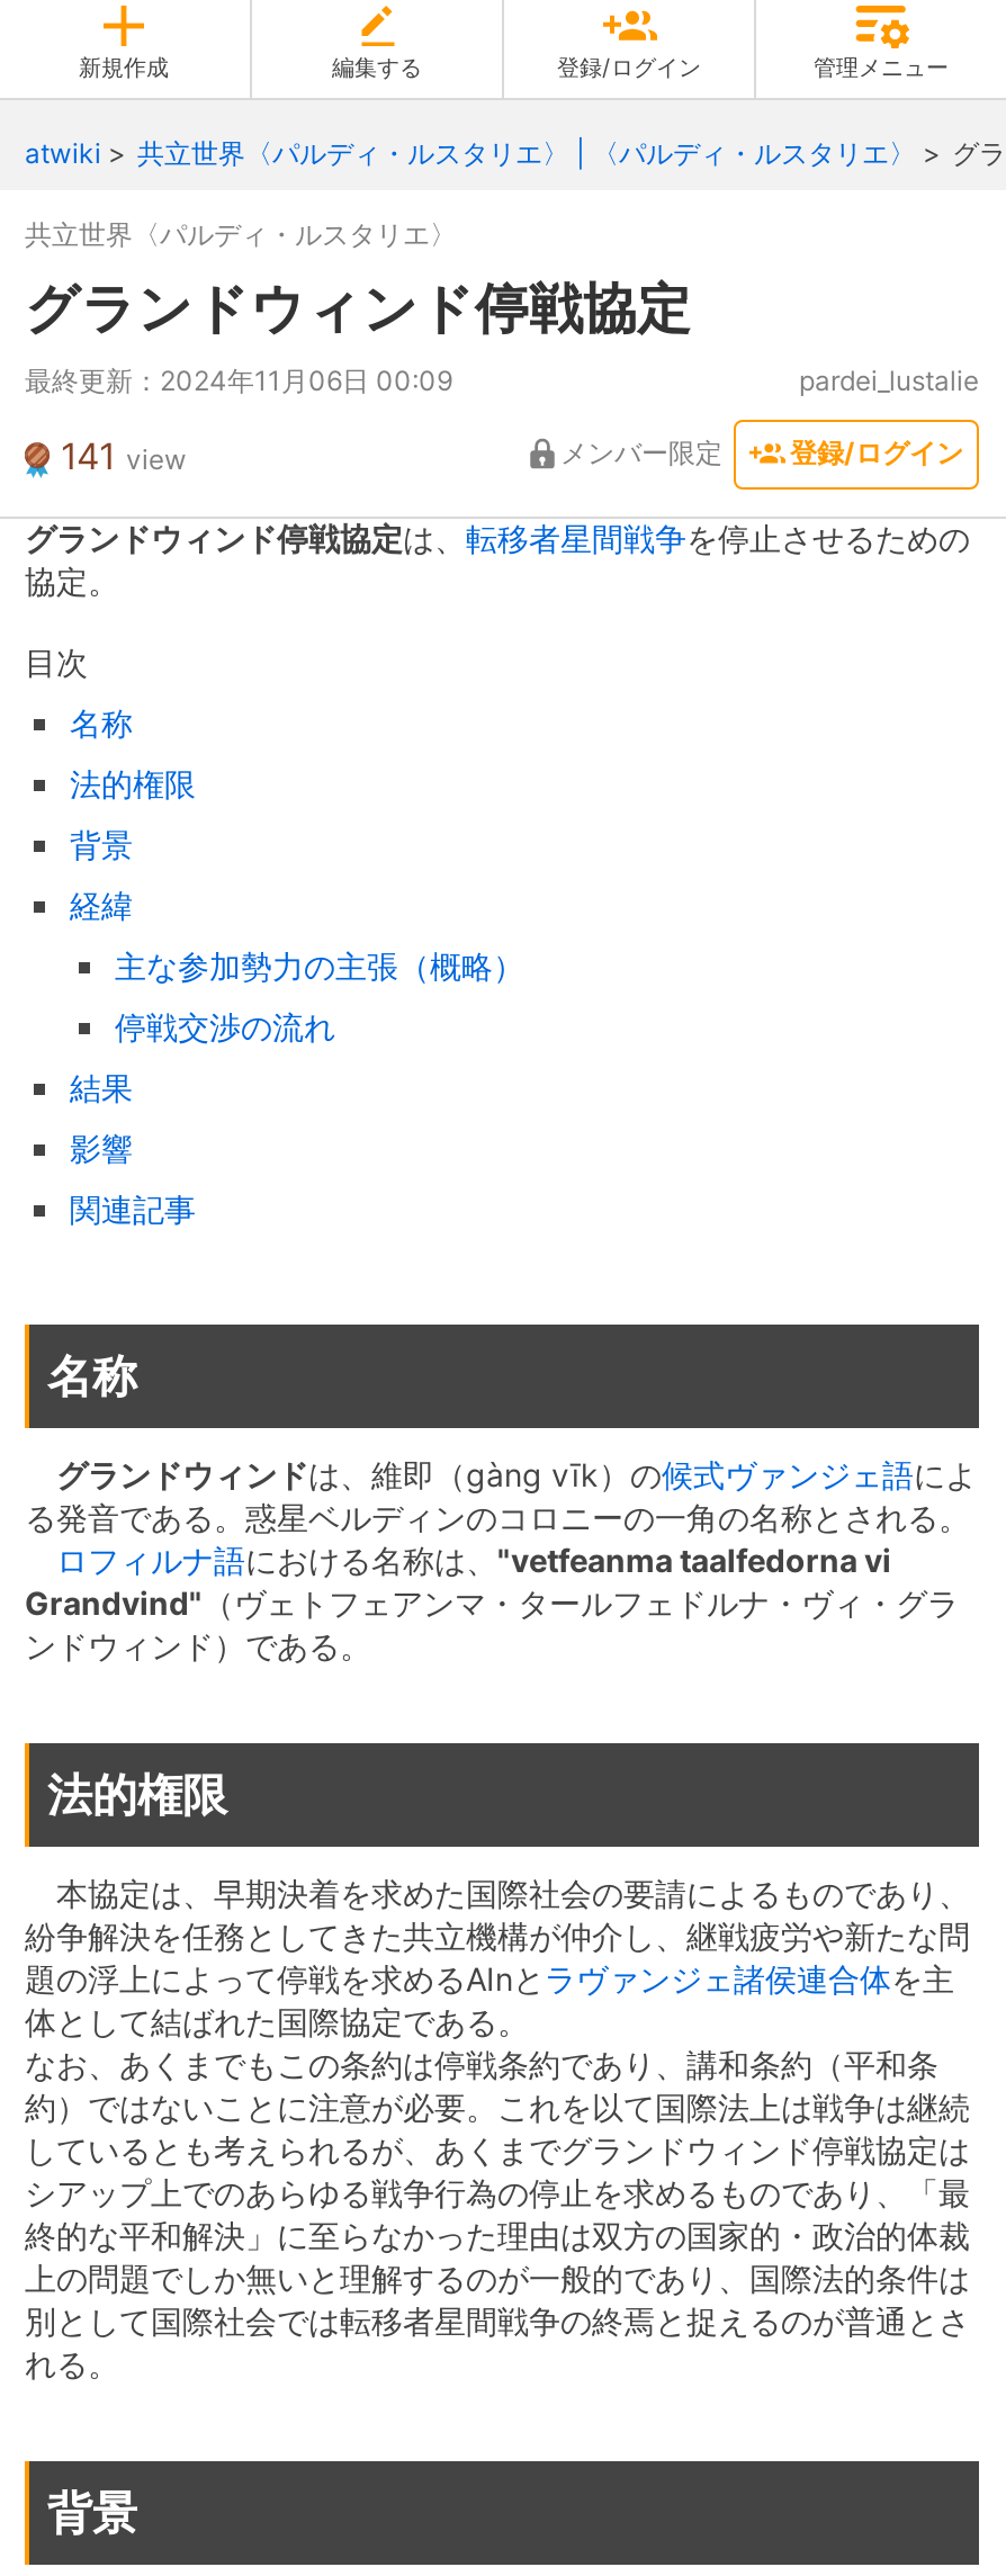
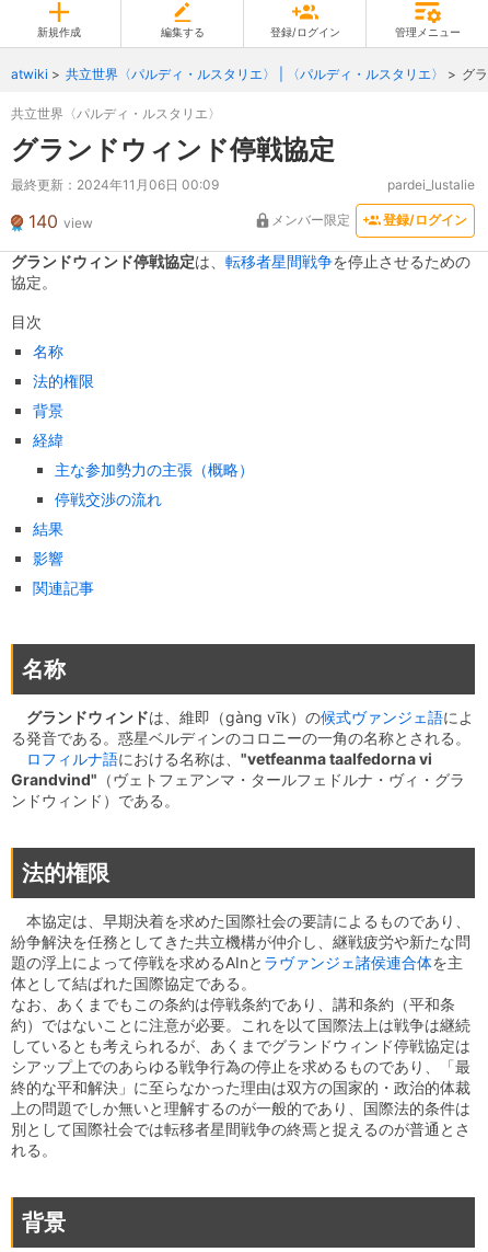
[61,432,187,477] 141 view -> [28,210,93,232] 140 view

